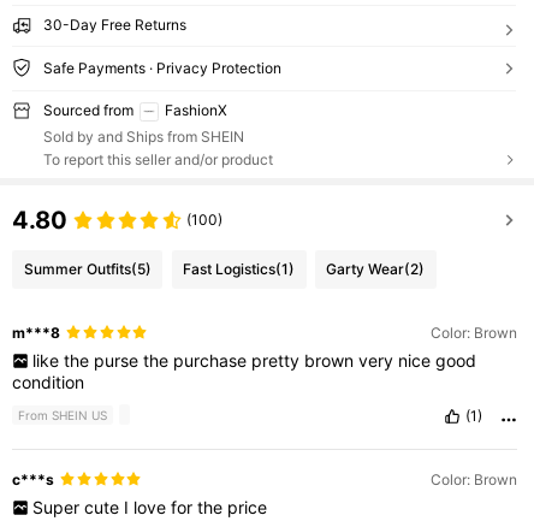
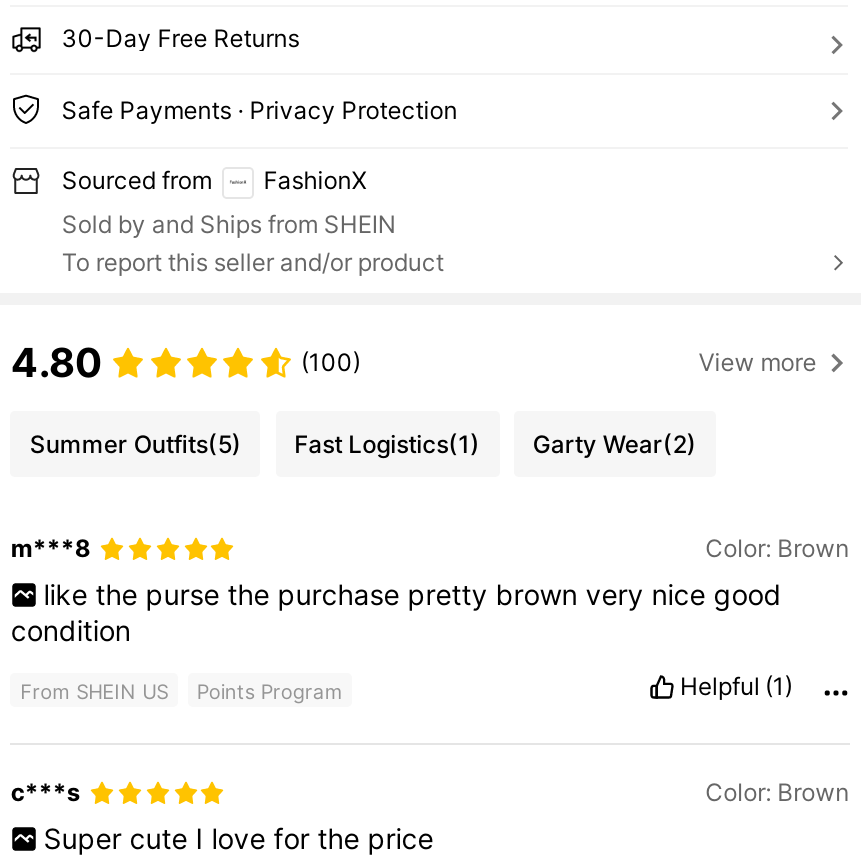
none -> [699,347,817,377] View more
[466,406,483,424] (1) -> [197,672,793,702] Points Program | Helpful (1)

